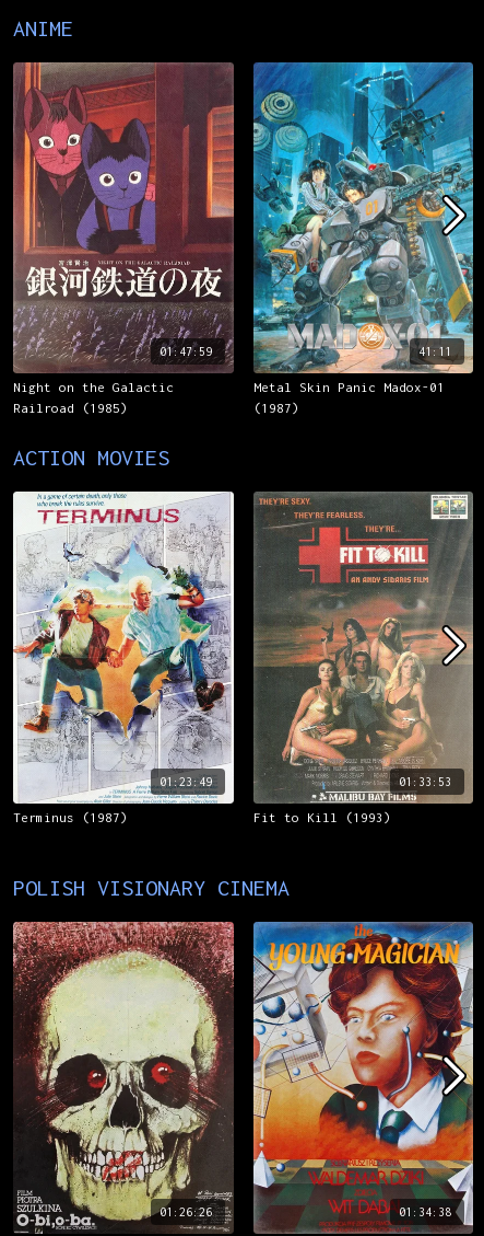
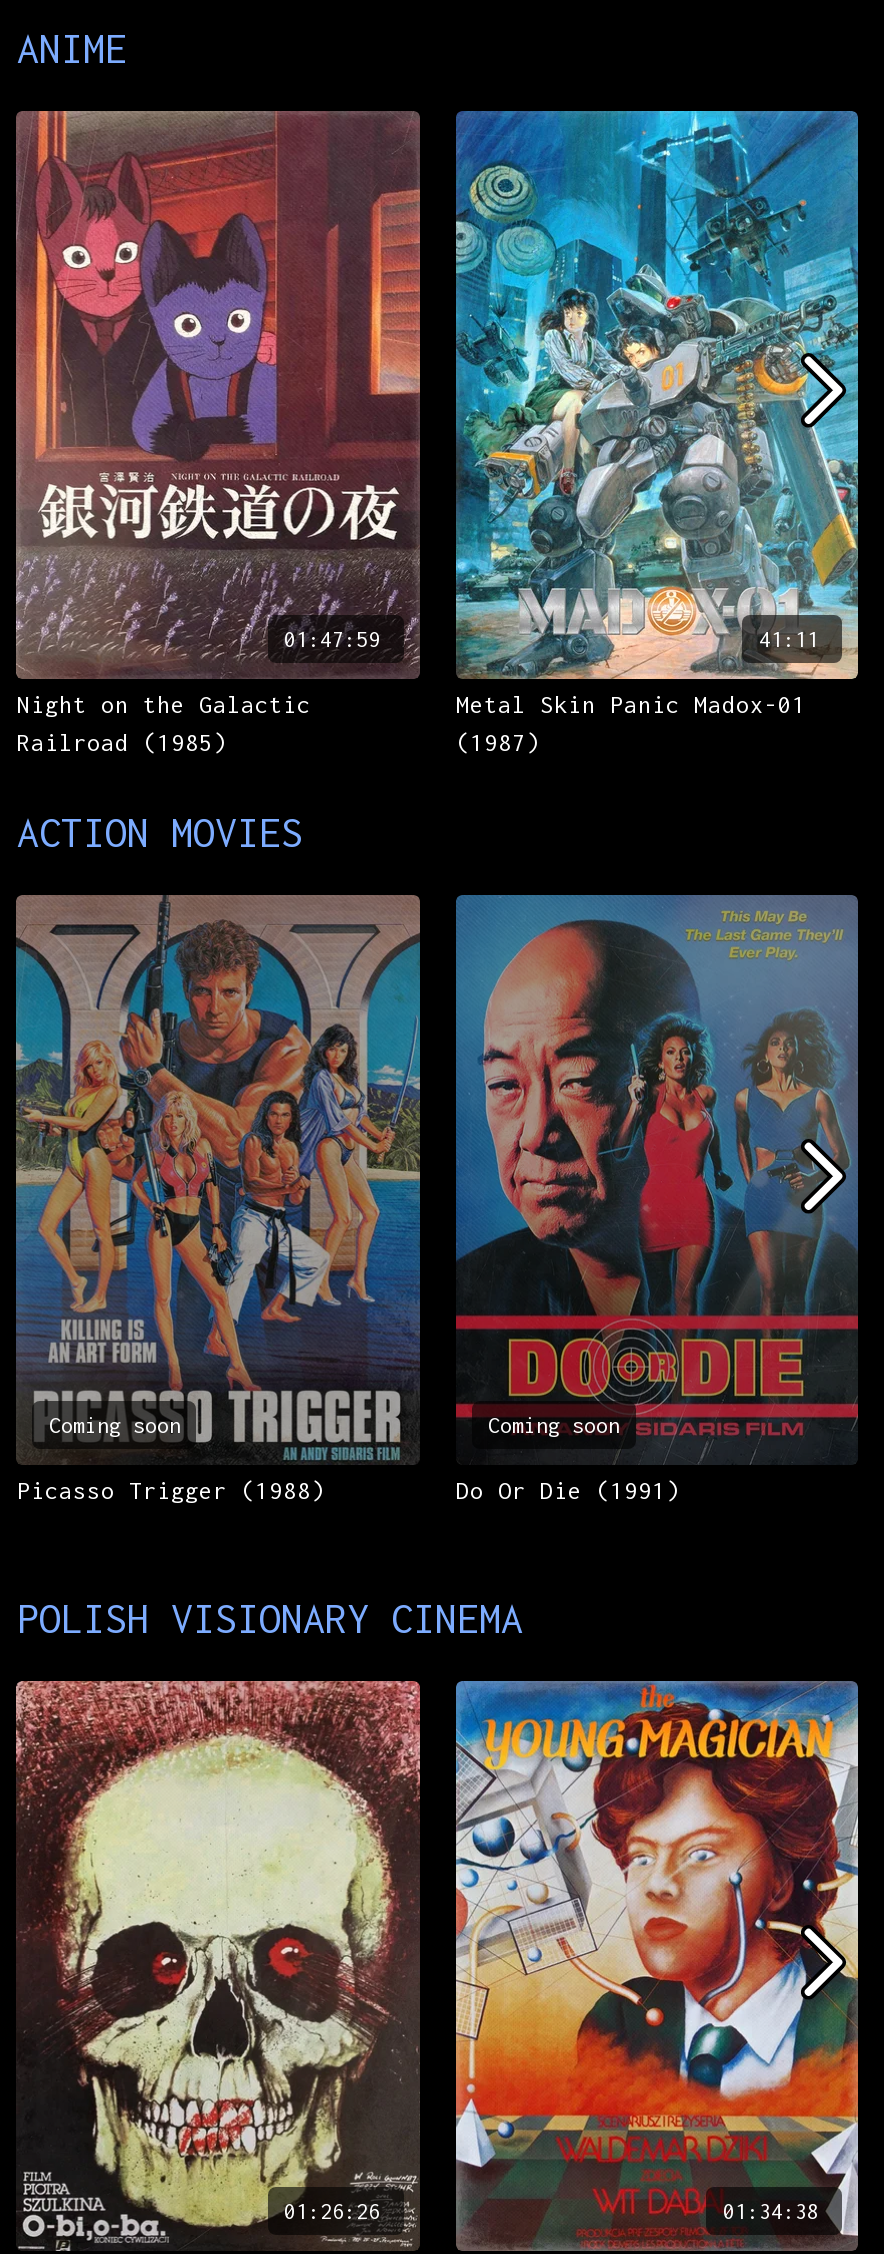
[12,492,235,805] [image] | 01:23:49 -> [14,893,422,1465] [image] | Coming soon
[252,492,474,805] [image] | 01:33:53 -> [454,895,860,1465] [image] | Coming soon
[14,810,128,824] Terminus (1987) -> [17,1477,325,1503] Picasso Trigger (1988)
[253,810,391,824] Fit to Kill (1993) -> [456,1477,680,1503] Do Or Die (1991)

